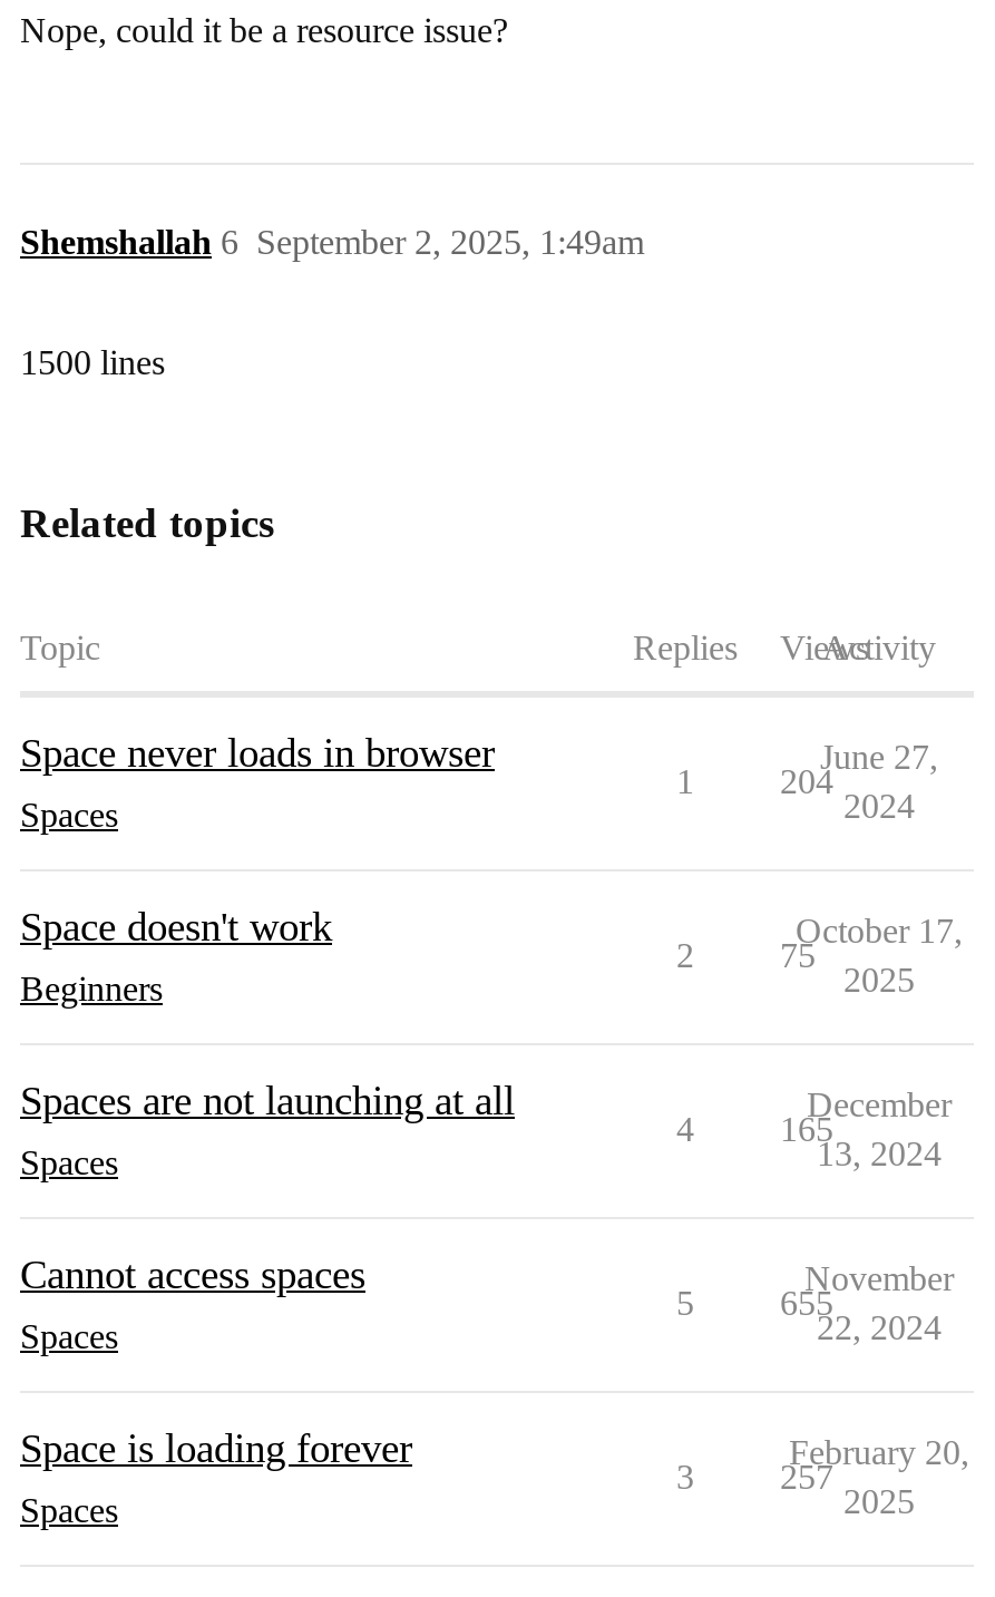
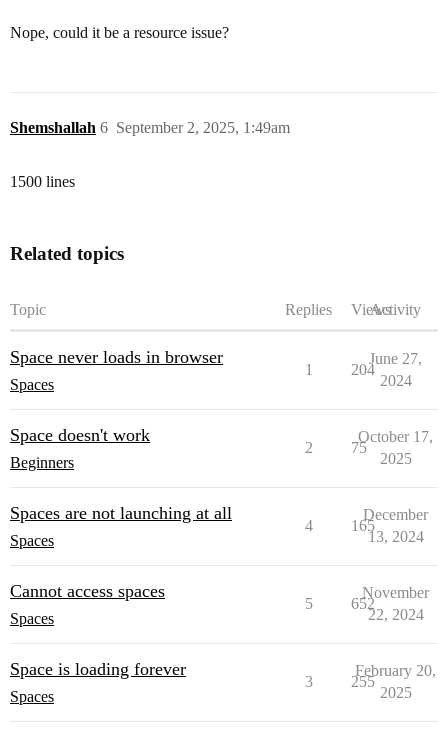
[780,1284,833,1322] 655 -> [351,595,375,612] 652
[780,1458,833,1496] 257 -> [351,673,375,690] 255

